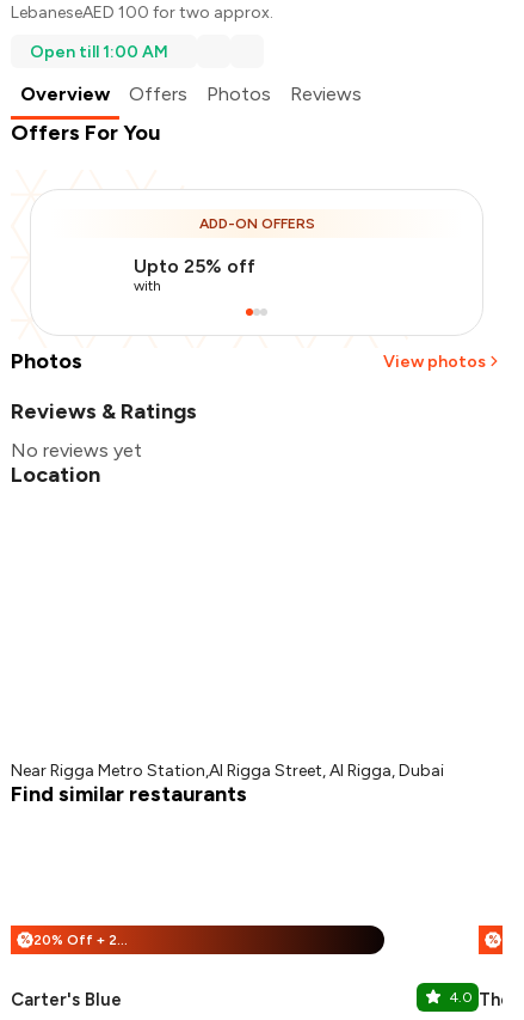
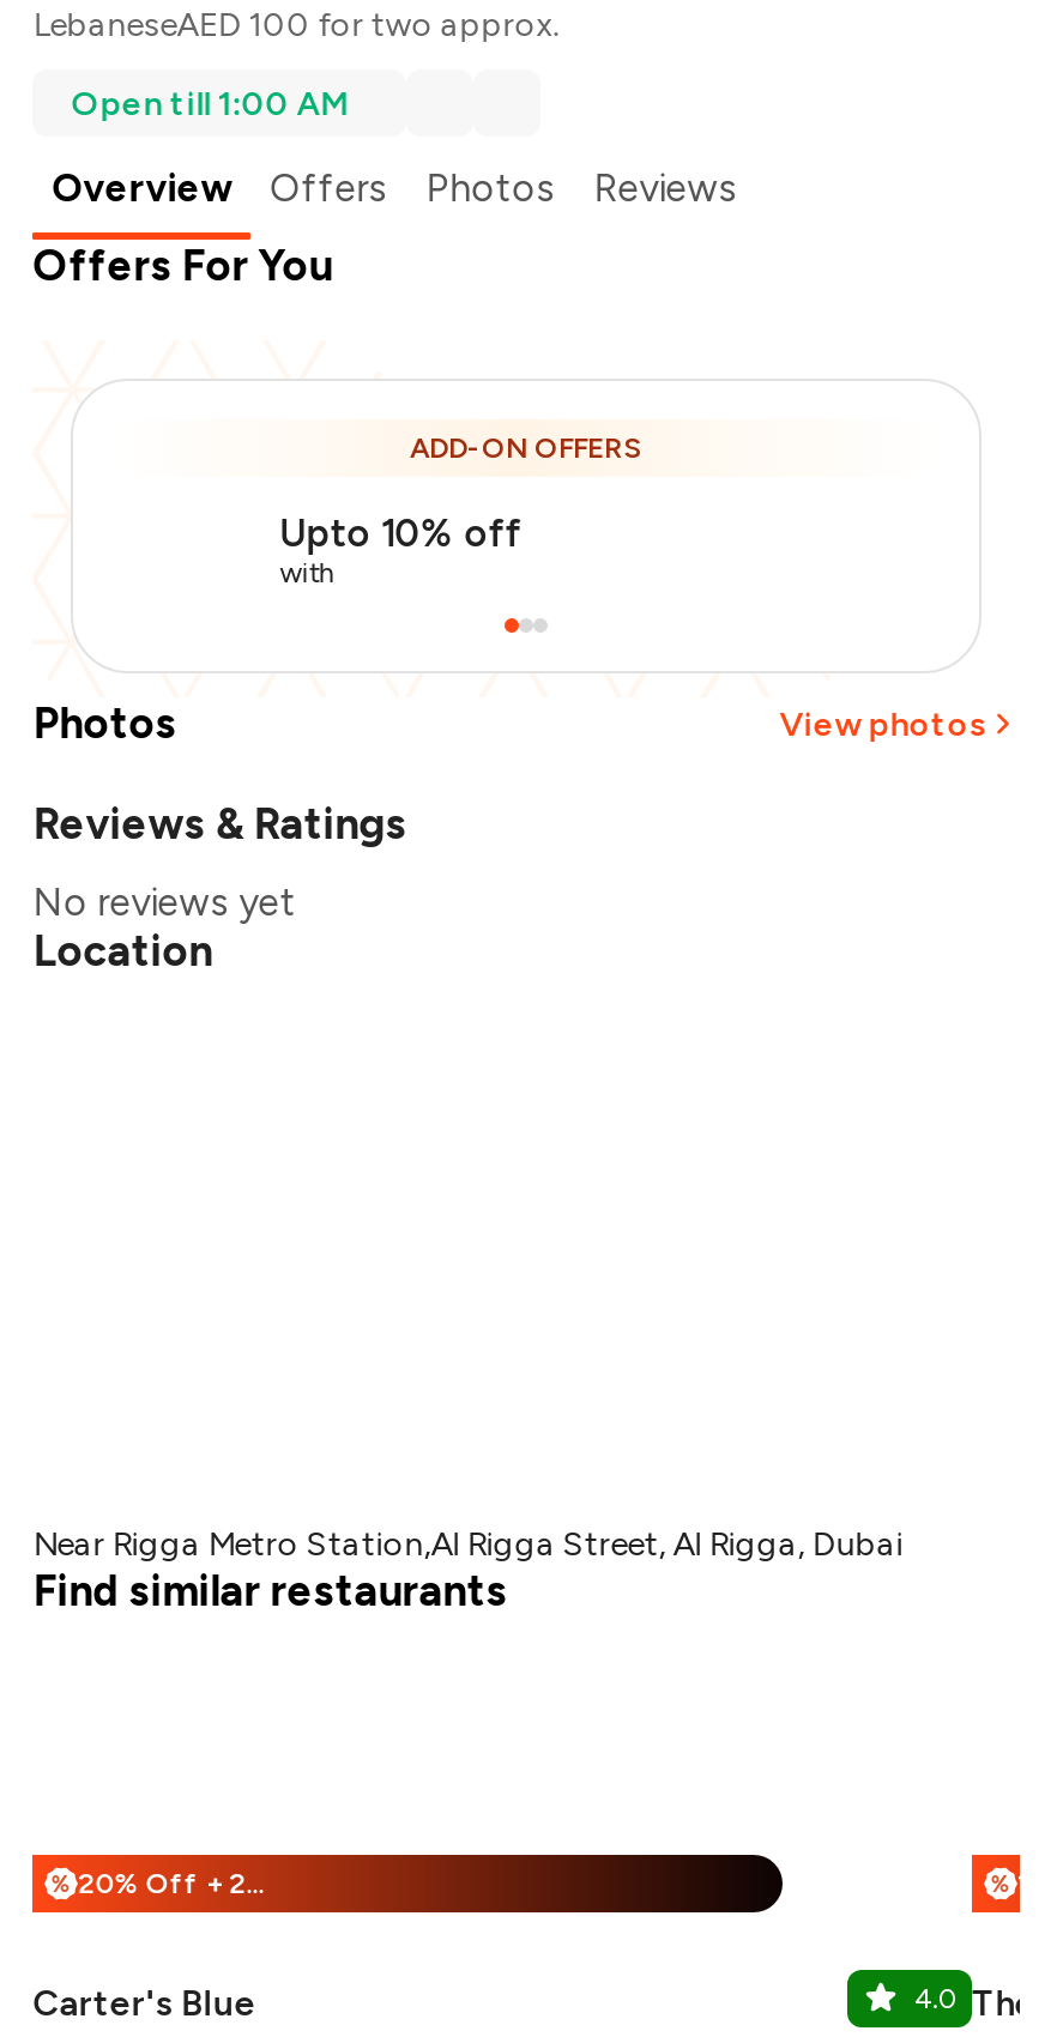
[134,255,256,278] Upto 25% off -> [280,511,522,556] Upto 10% off

